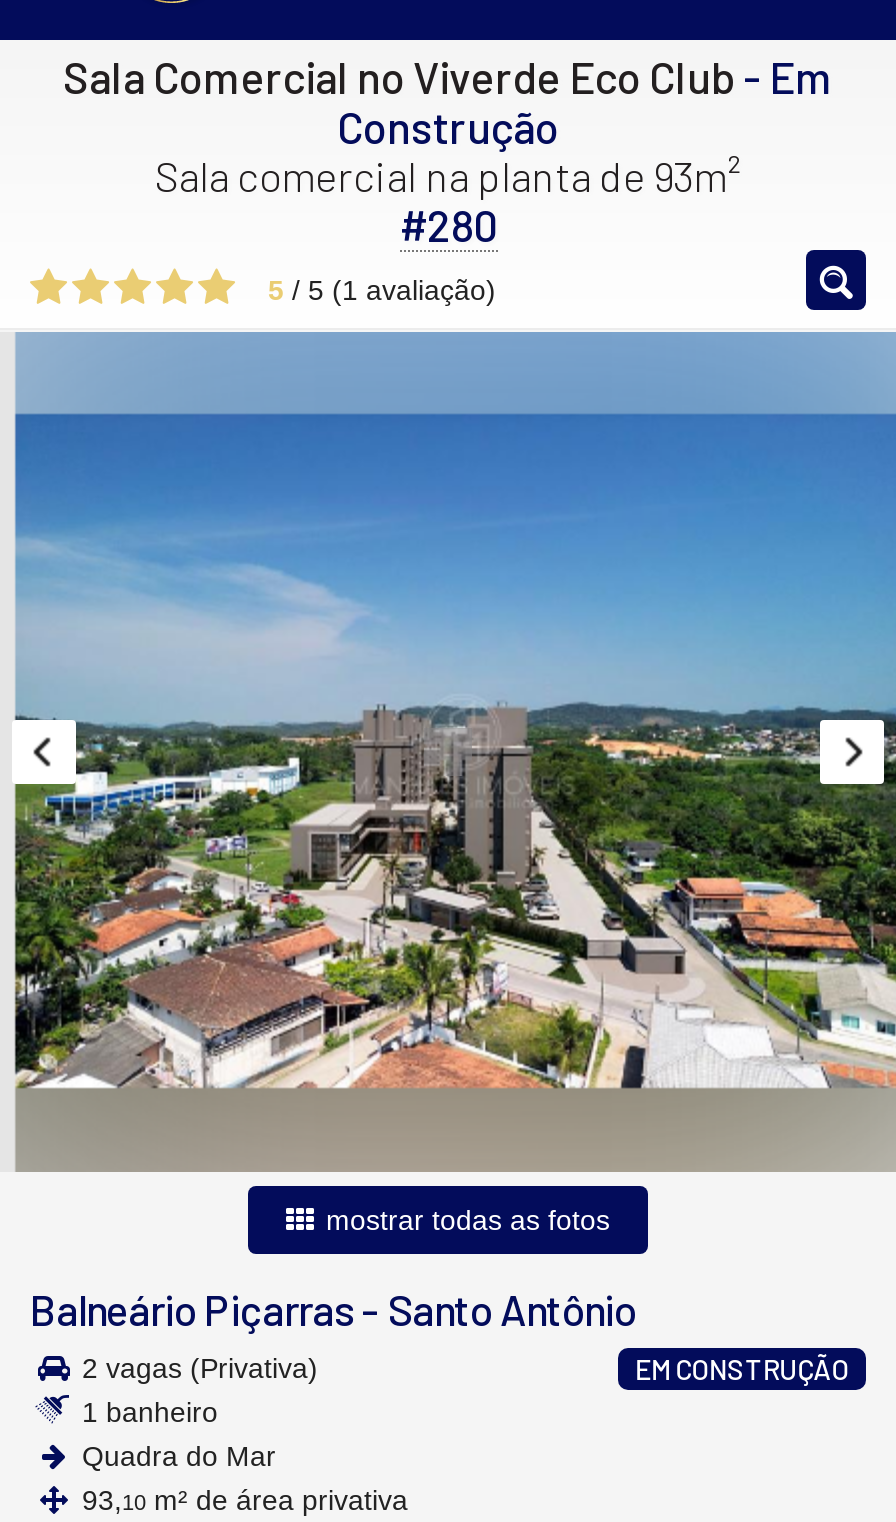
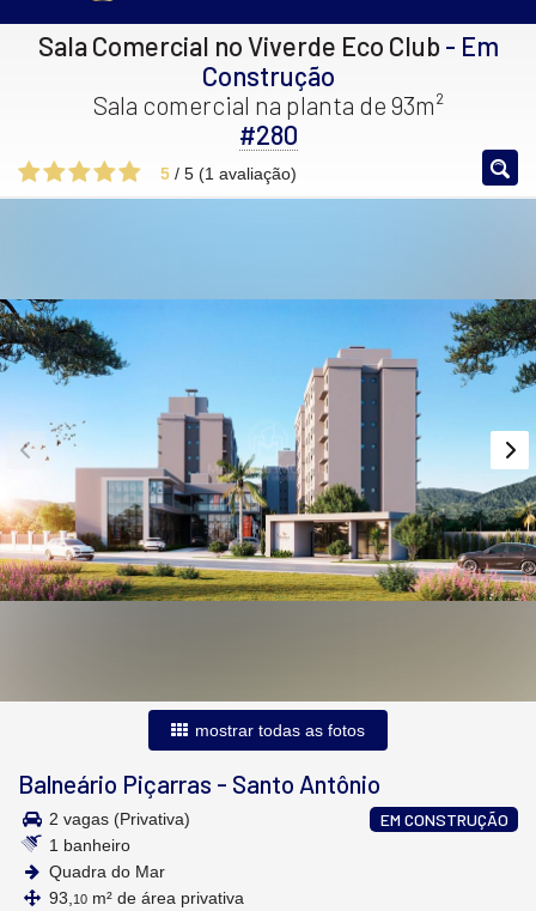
[6,334,890,1170] [image] -> [4,199,532,702] [image]

